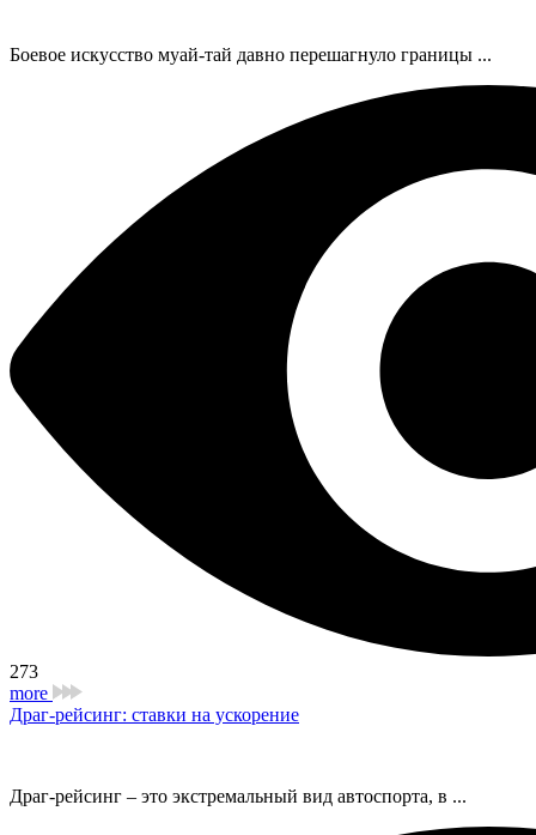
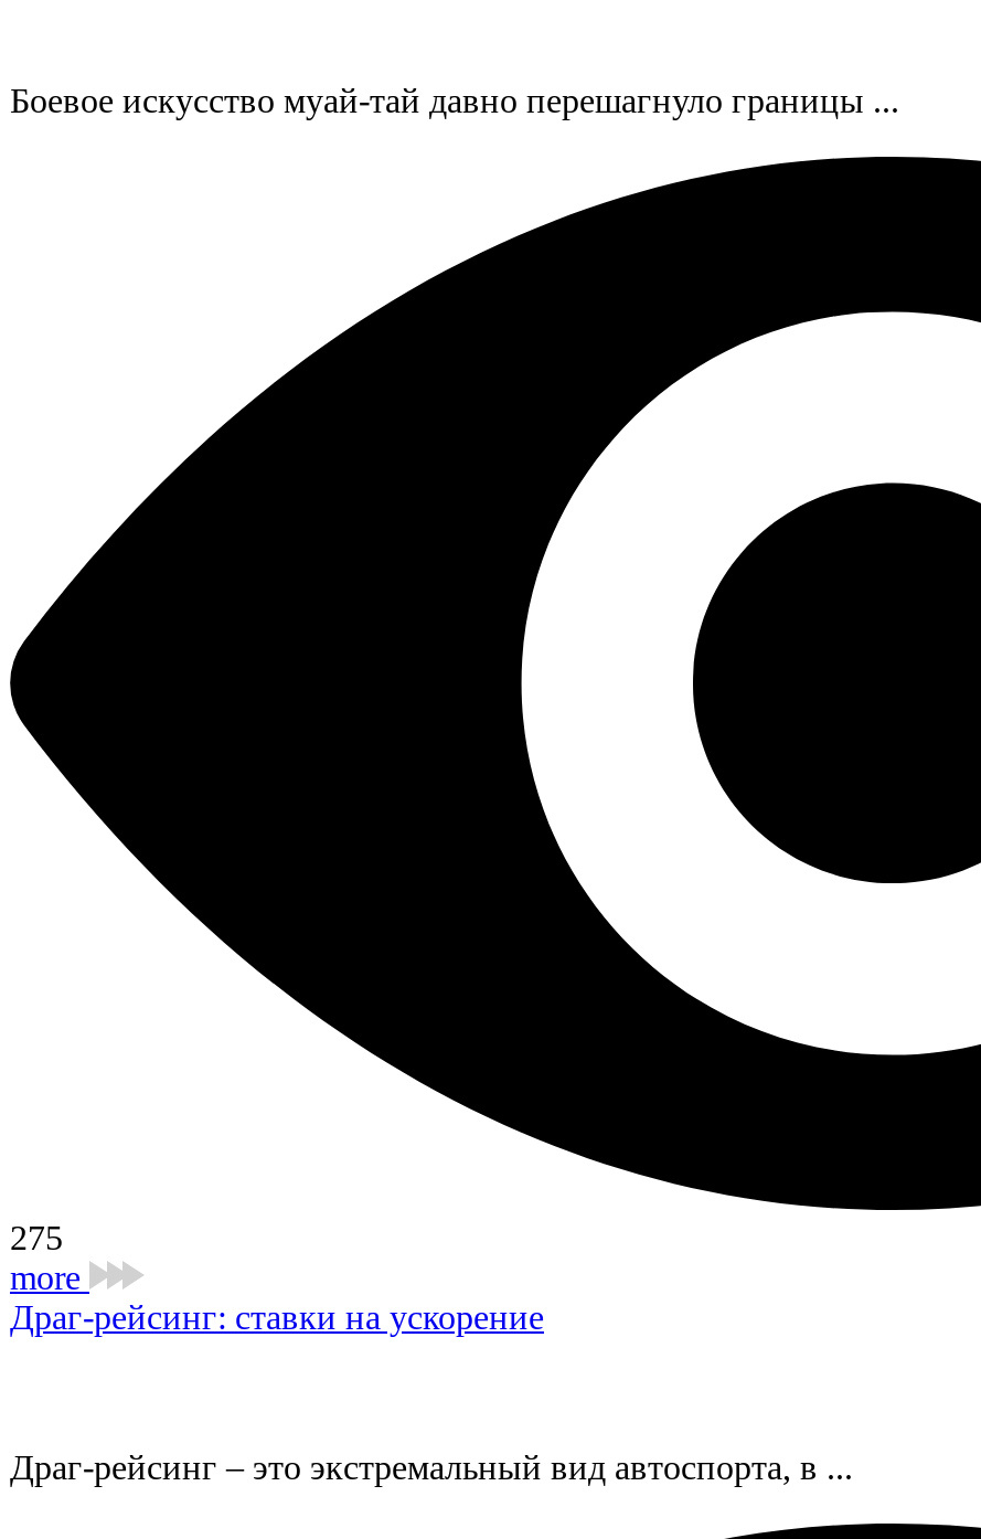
[10,661,38,681] 273 -> [10,1218,63,1255] 275

